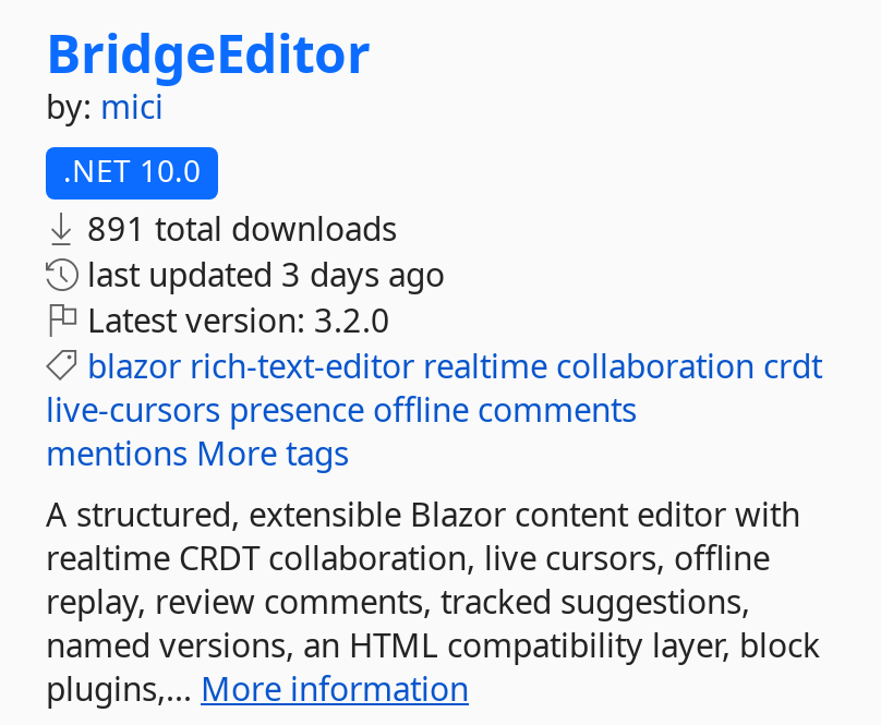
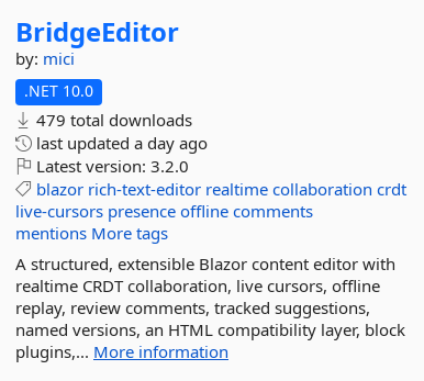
[79,206,397,250] 891 total downloads -> [32,109,192,131] 479 total downloads
[79,252,445,295] last updated 3 days ago -> [32,132,208,154] last updated a day ago

